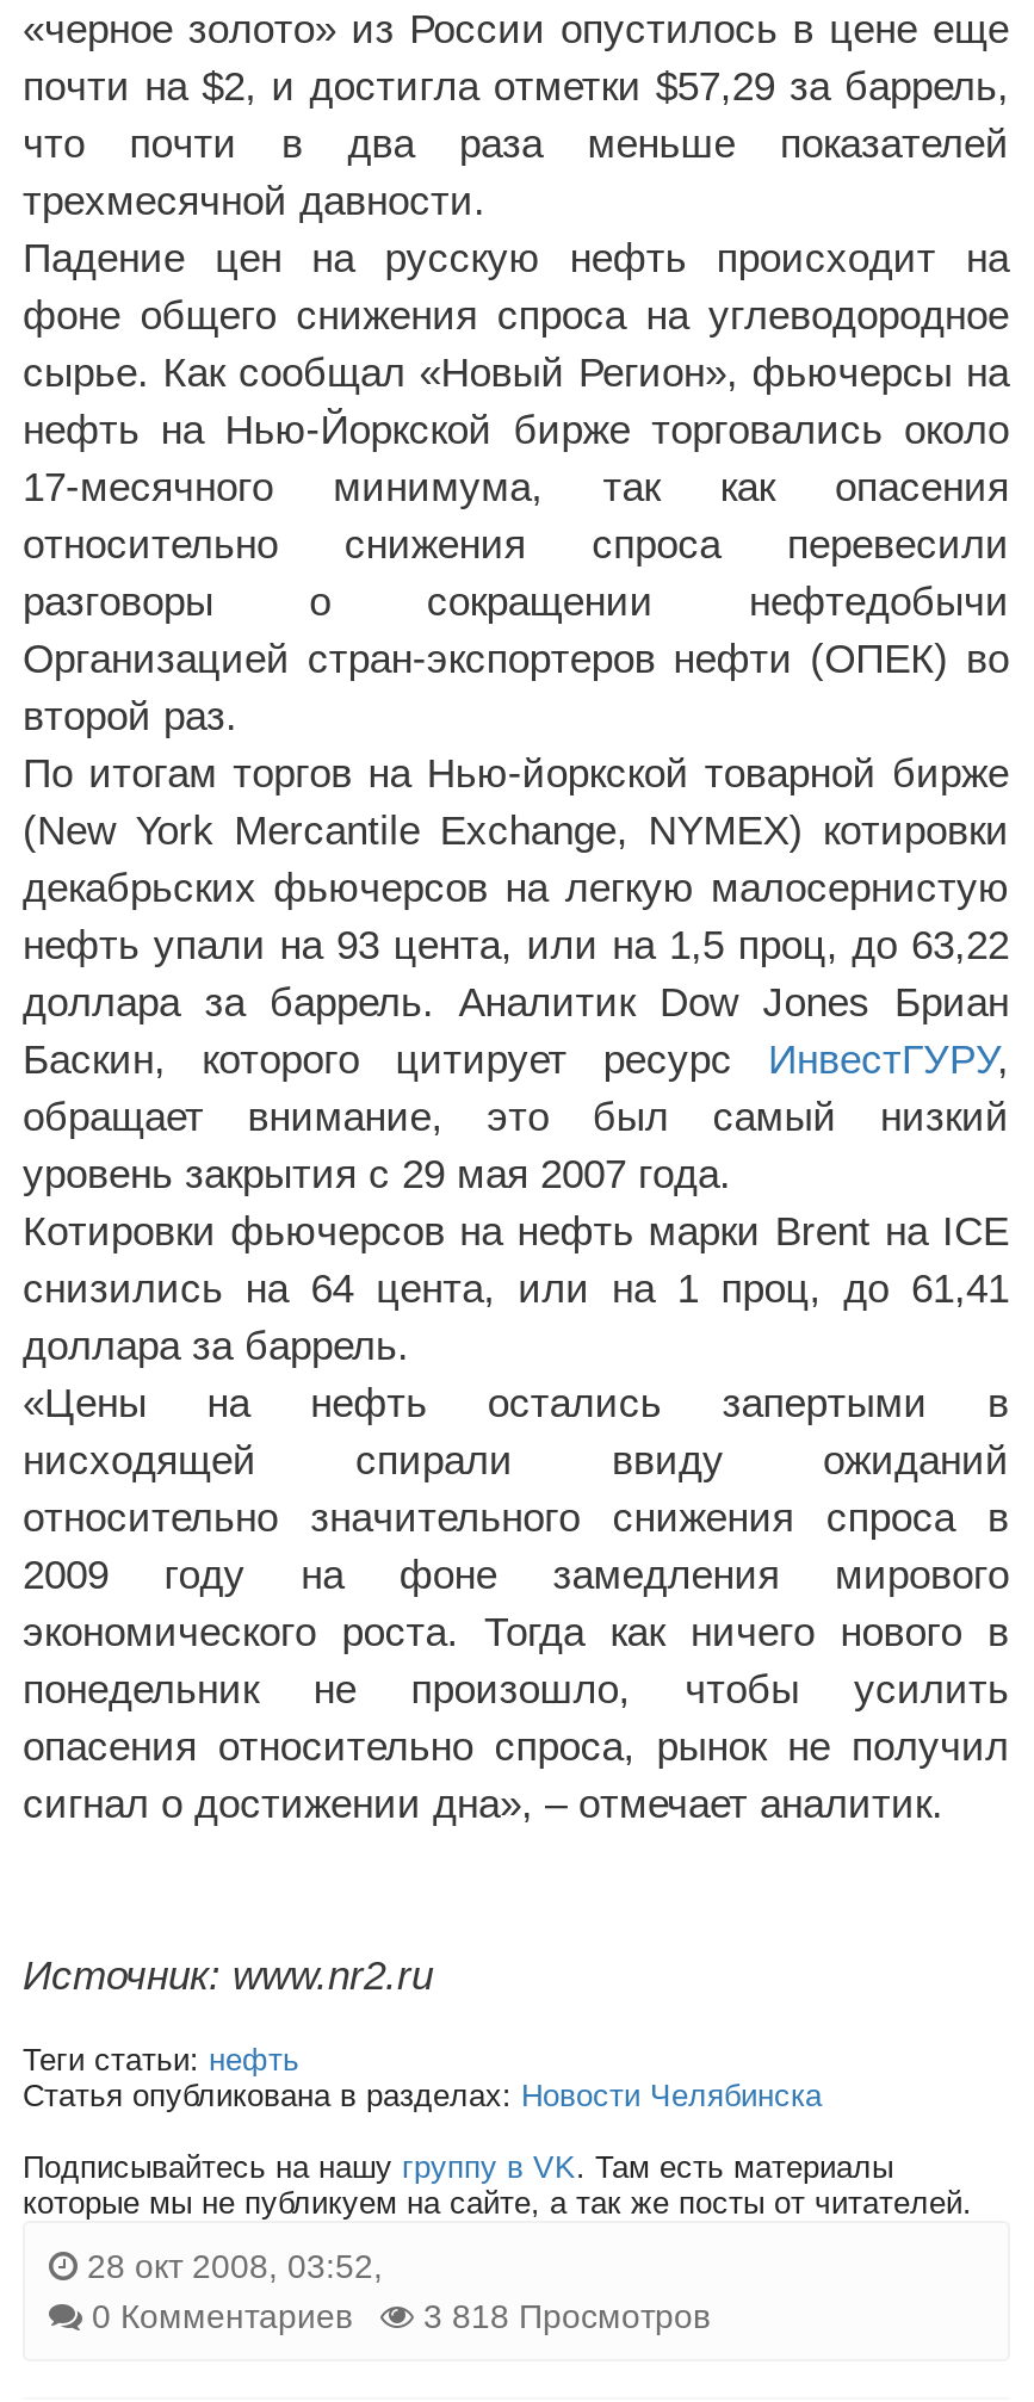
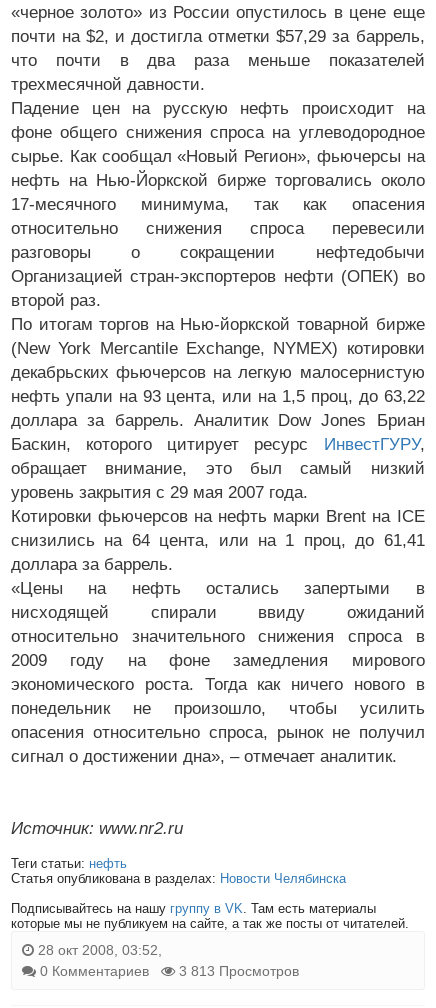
[92,2297,710,2335] 0 Комментариев 3 818 Просмотров -> [40,963,299,979] 0 Комментариев 3 813 Просмотров

